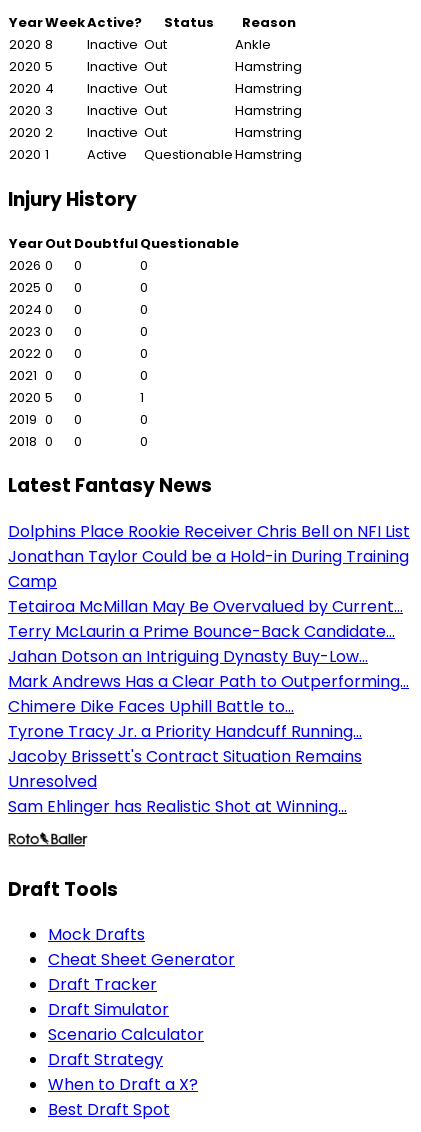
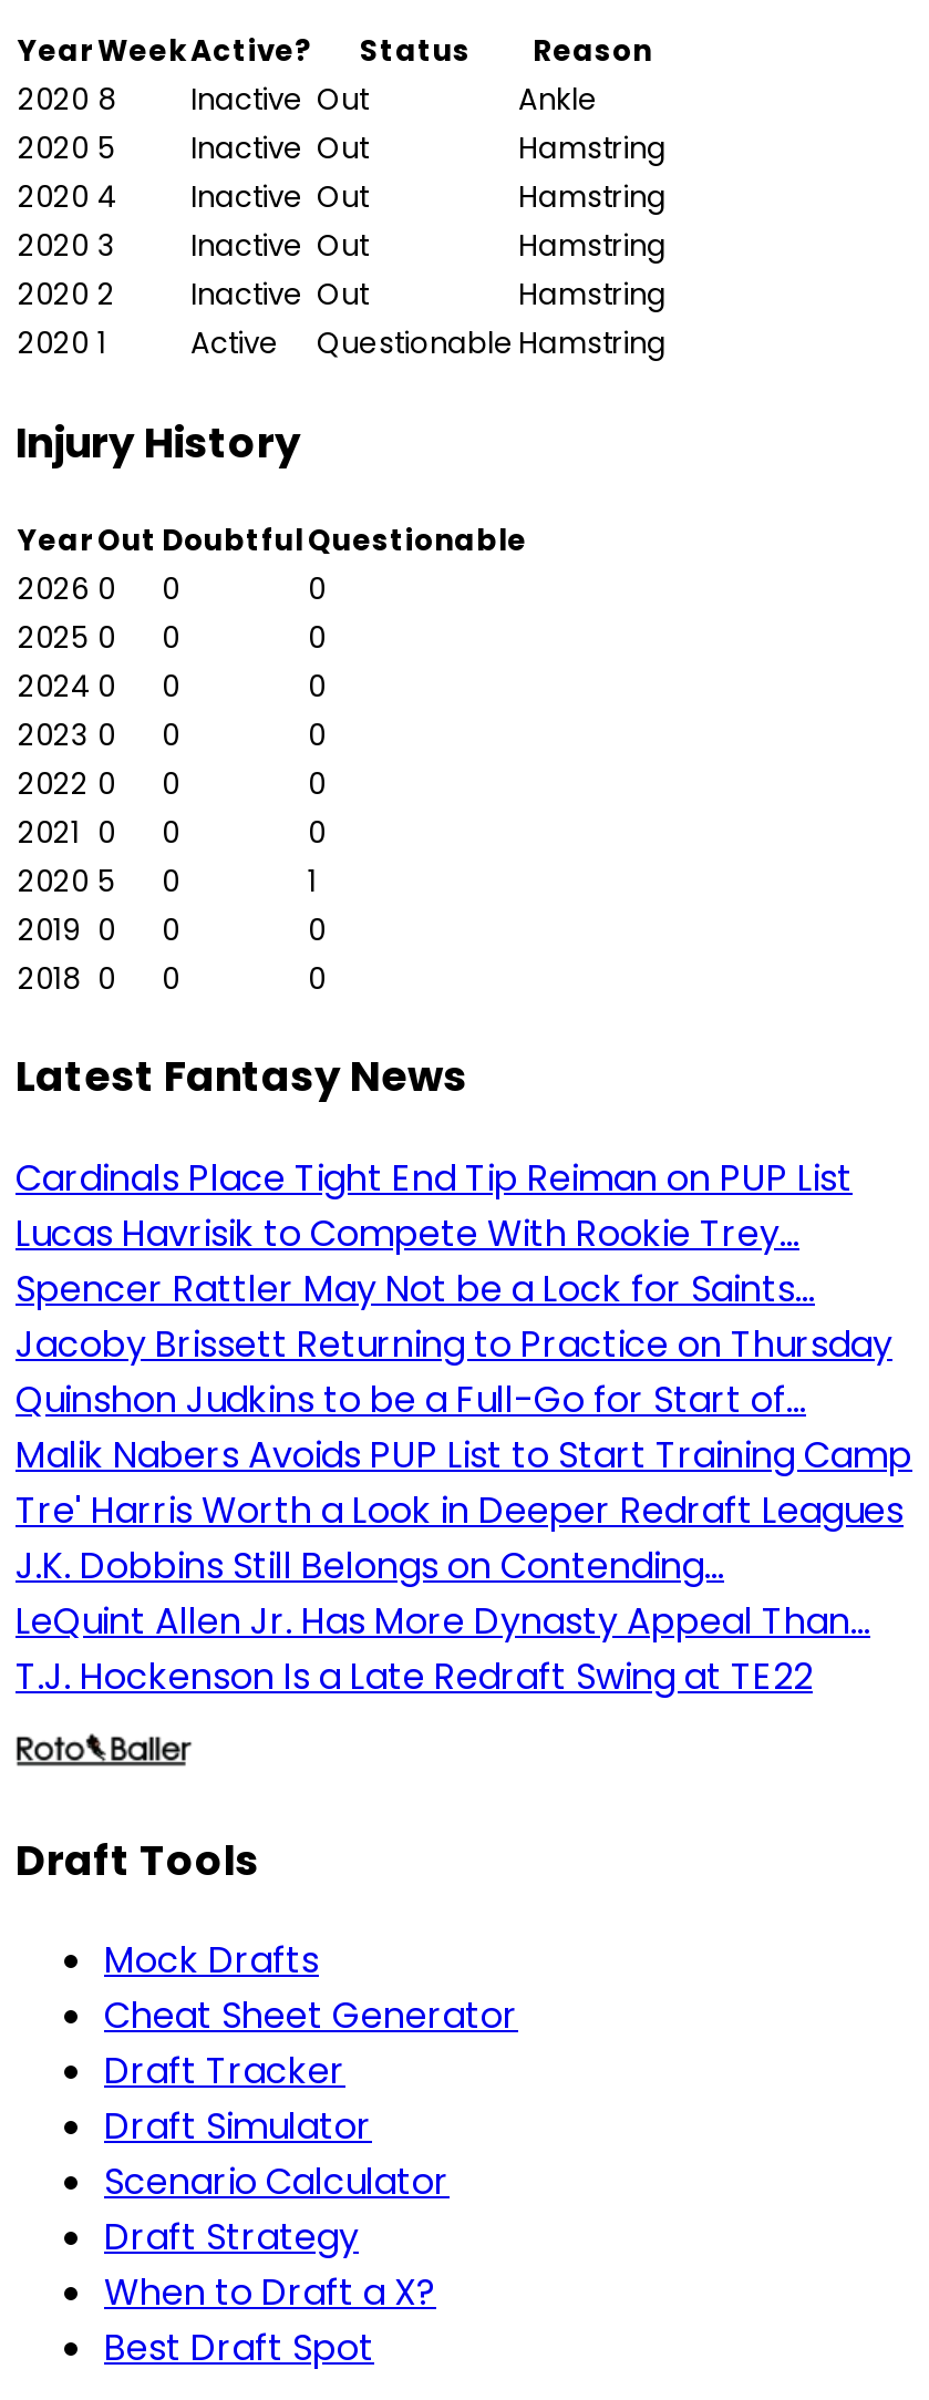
[8,520,410,818] Dolphins Place Rookie Receiver Chris Bell on NFI List | Jonathan Taylor Could be a Hold-in During Training | Camp | Tetairoa McMillan May Be Overvalued by Current... | Terry McLaurin a Prime Bounce-Back Candidate... | Jahan Dotson an Intriguing Dynasty Buy-Low... | Mark Andrews Has a Clear Path to Outperforming... | Chimere Dike Faces Uphill Battle to... | Tyrone Tracy Jr. a Priority Handcuff Running... | Jacoby Brissett's Contract Situation Remains | Unresolved | Sam Ehlinger has Realistic Shot at Winning... -> [16,1153,912,1702] Cardinals Place Tight End Tip Reiman on PUP List | Lucas Havrisik to Compete With Rookie Trey... | Spencer Rattler May Not be a Lock for Saints... | Jacoby Brissett Returning to Practice on Thursday | Quinshon Judkins to be a Full-Go for Start of... | Malik Nabers Avoids PUP List to Start Training Camp | Tre' Harris Worth a Look in Deeper Redraft Leagues | J.K. Dobbins Still Belongs on Contending... | LeQuint Allen Jr. Has More Dynasty Appeal Than... | T.J. Hockenson Is a Late Redraft Swing at TE22

